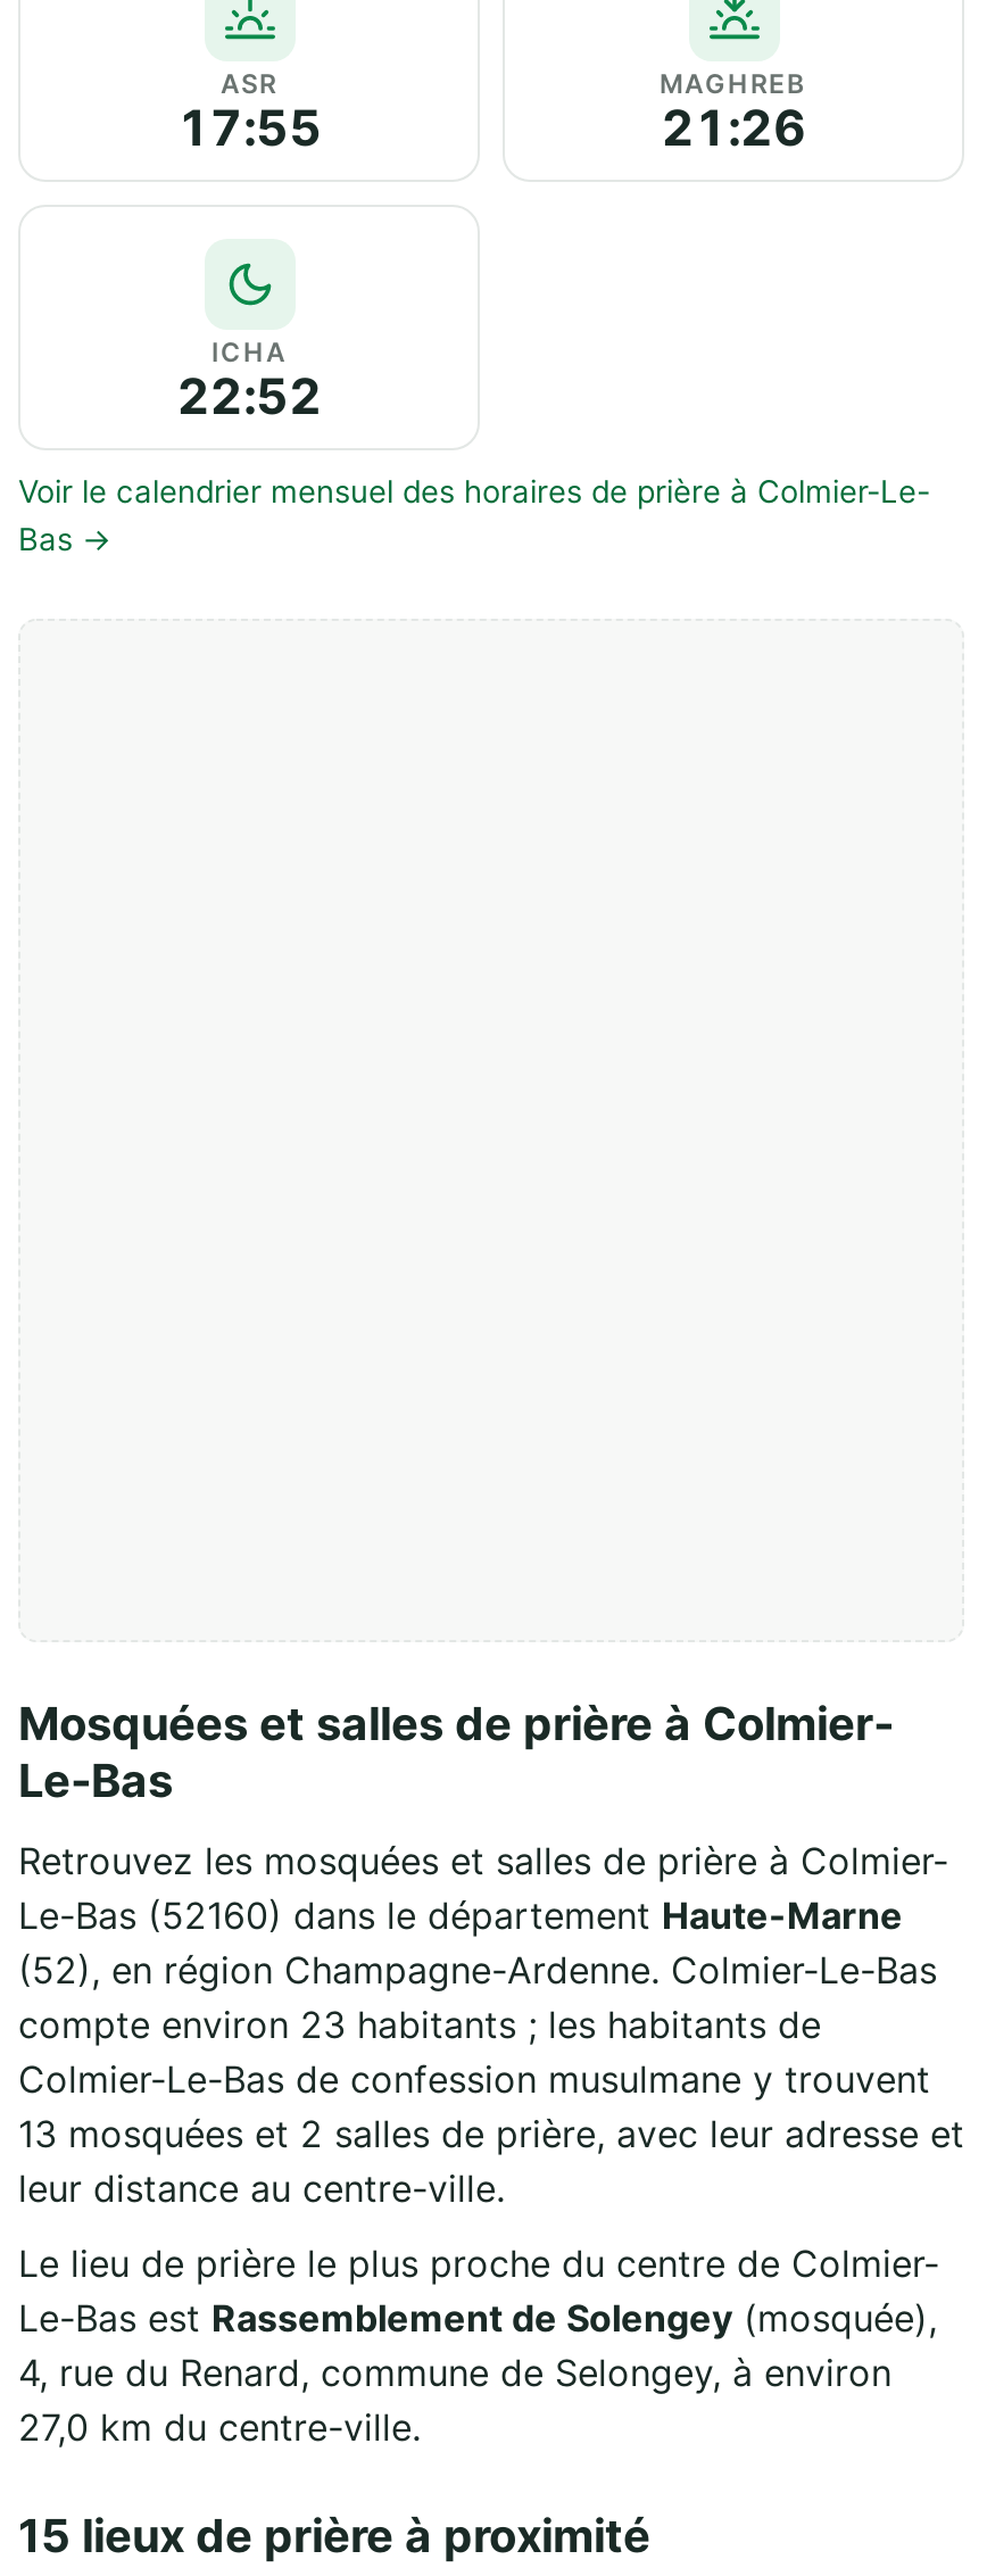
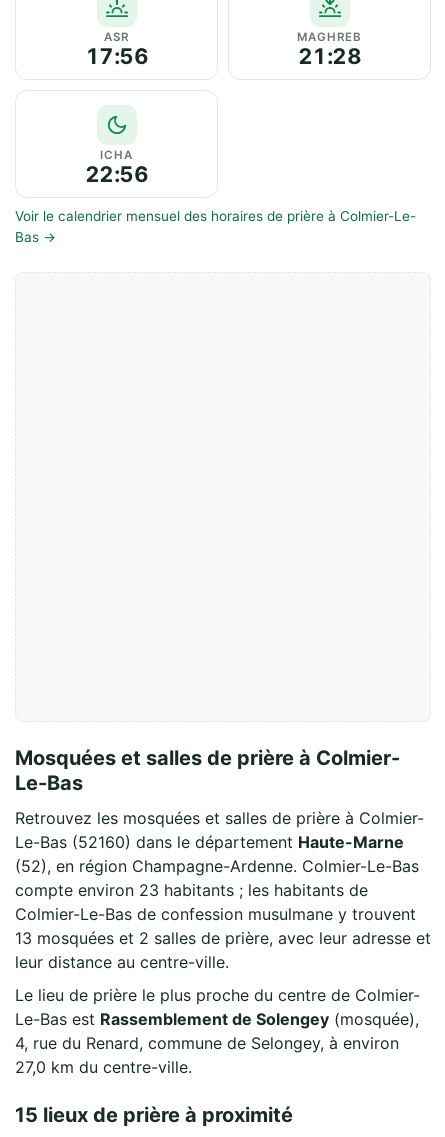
[176,97,322,156] 17:55 -> [85,42,148,68] 17:56
[661,97,806,156] 21:26 -> [298,42,361,68] 21:28
[176,365,322,424] 22:52 -> [85,160,148,186] 22:56

